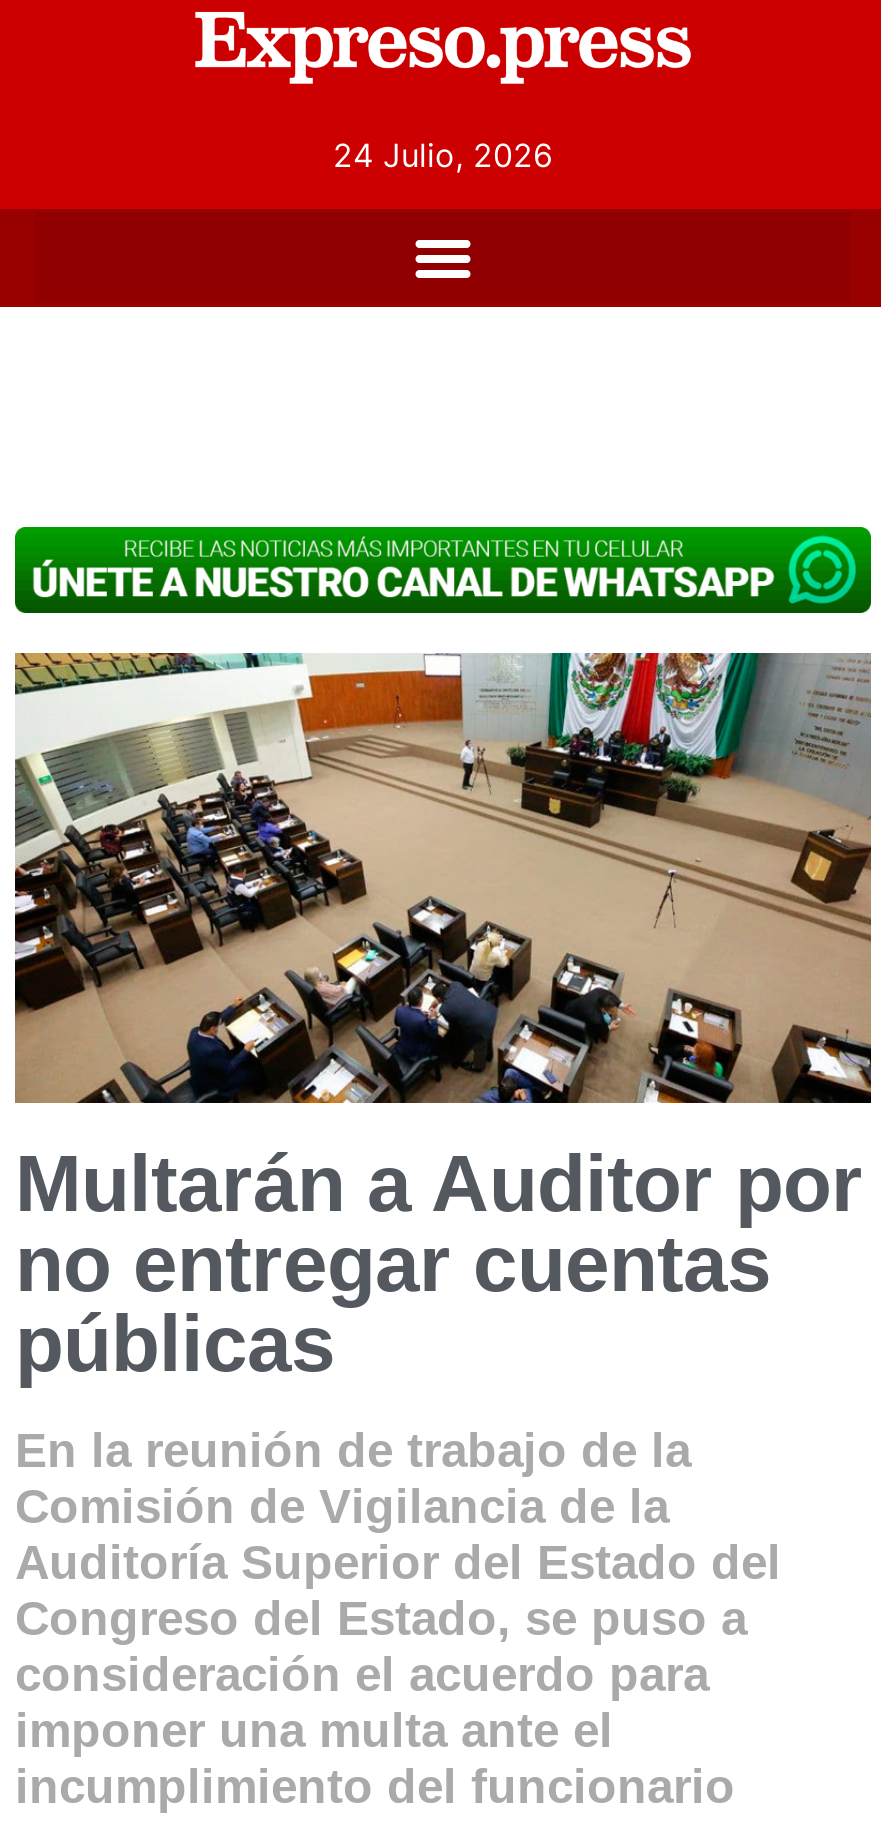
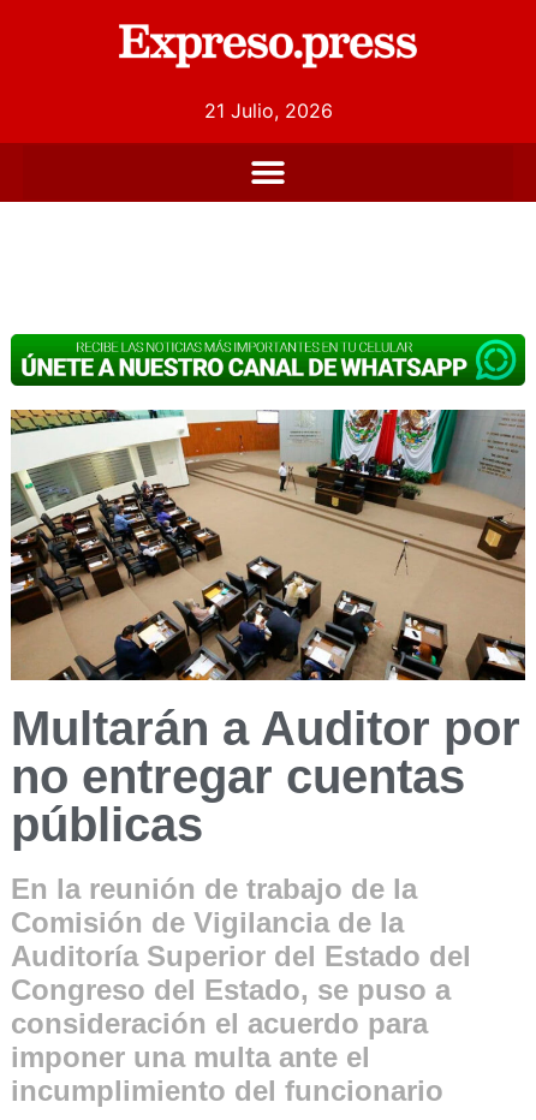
[333,136,553,176] 24 Julio, 2026 -> [204,99,332,123] 21 Julio, 2026

